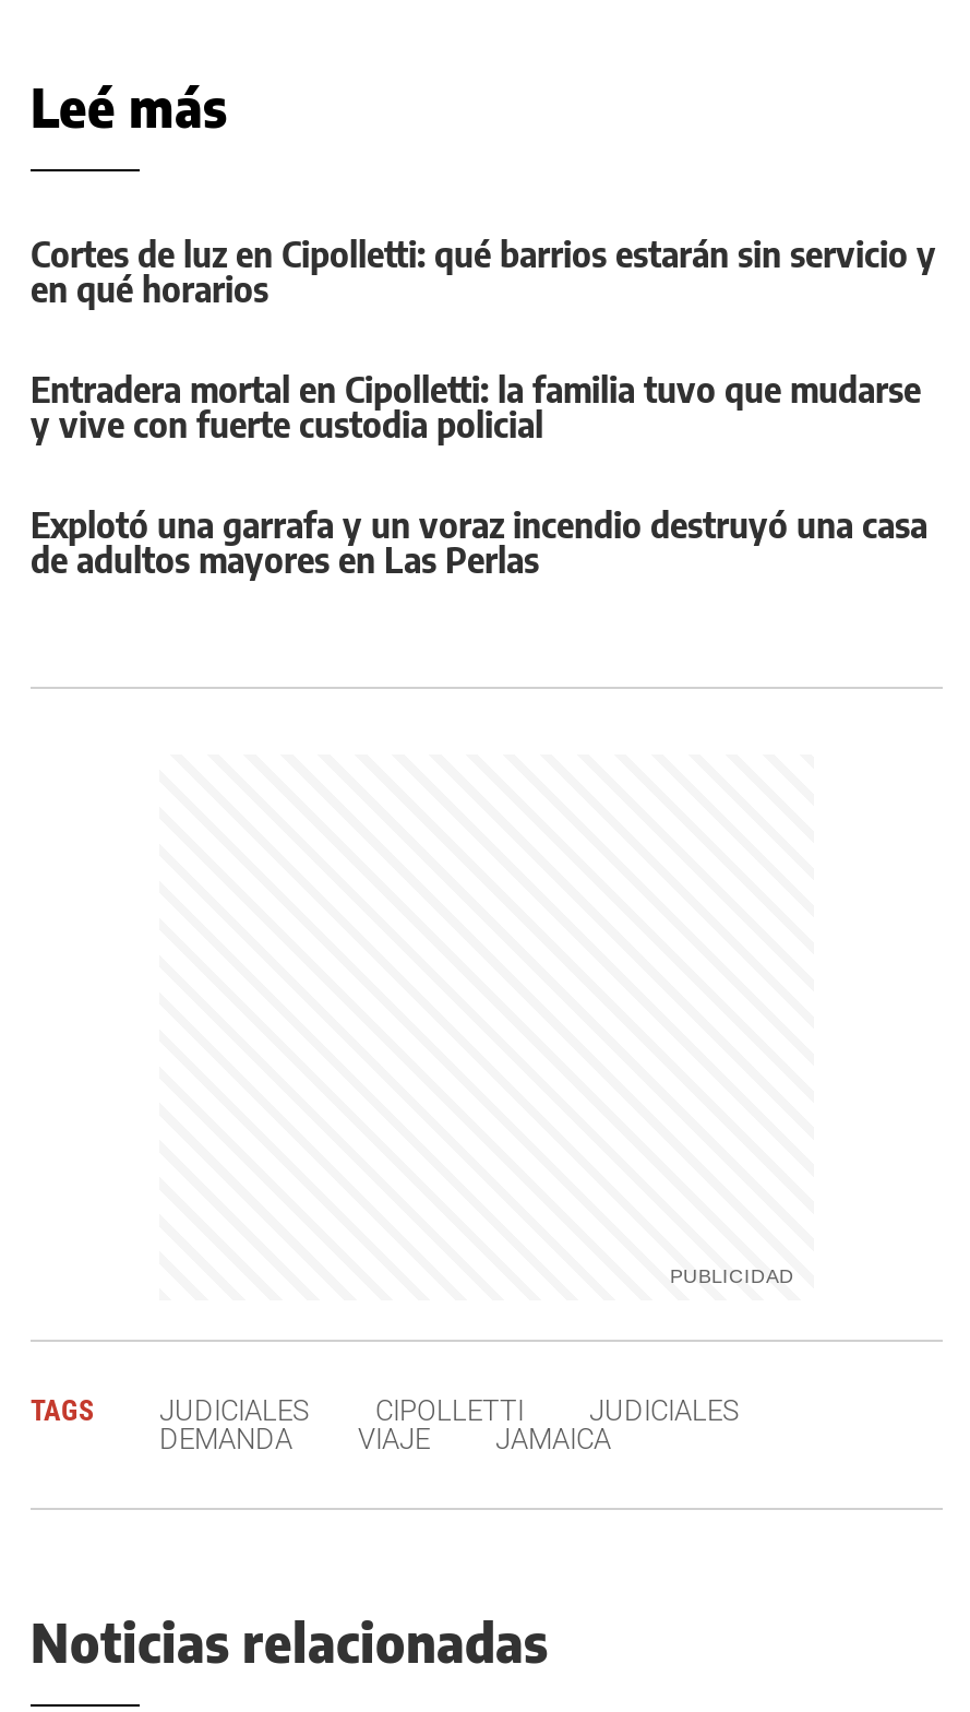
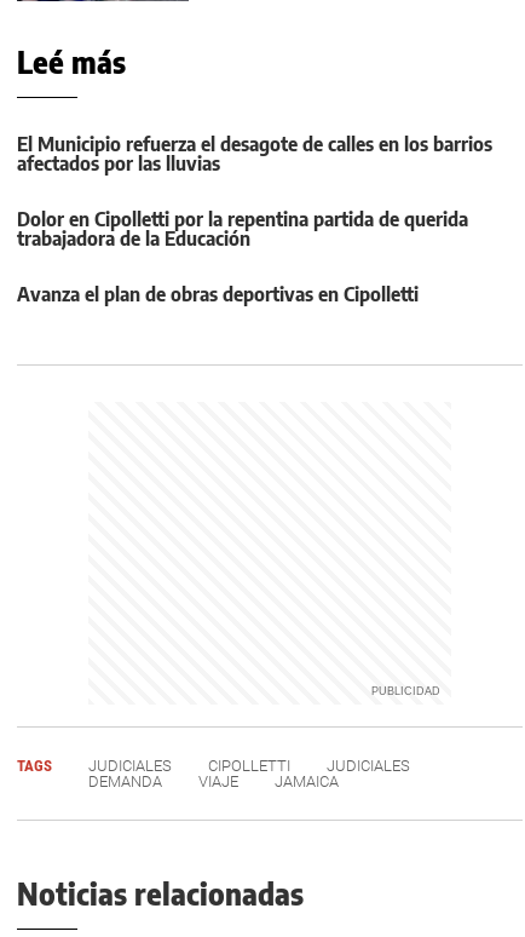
[31,233,936,311] Cortes de luz en Cipolletti: qué barrios estarán sin servicio y | en qué horarios -> [17,132,492,176] El Municipio refuerza el desagote de calles en los barrios | afectados por las lluvias
[31,368,921,447] Entradera mortal en Cipolletti: la familia tuvo que mudarse | y vive con fuerte custodia policial -> [17,207,468,251] Dolor en Cipolletti por la repentina partida de querida | trabajadora de la Educación
[31,503,927,582] Explotó una garrafa y un voraz incendio destruyó una casa | de adultos mayores en Las Perlas -> [17,282,419,306] Avanza el plan de obras deportivas en Cipolletti

